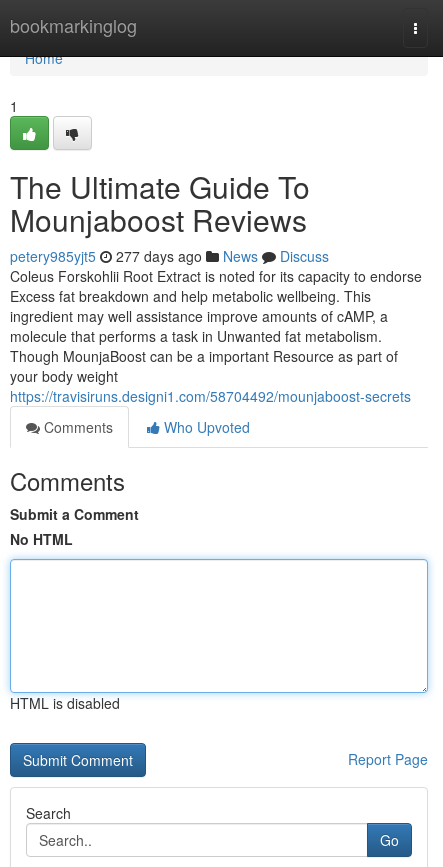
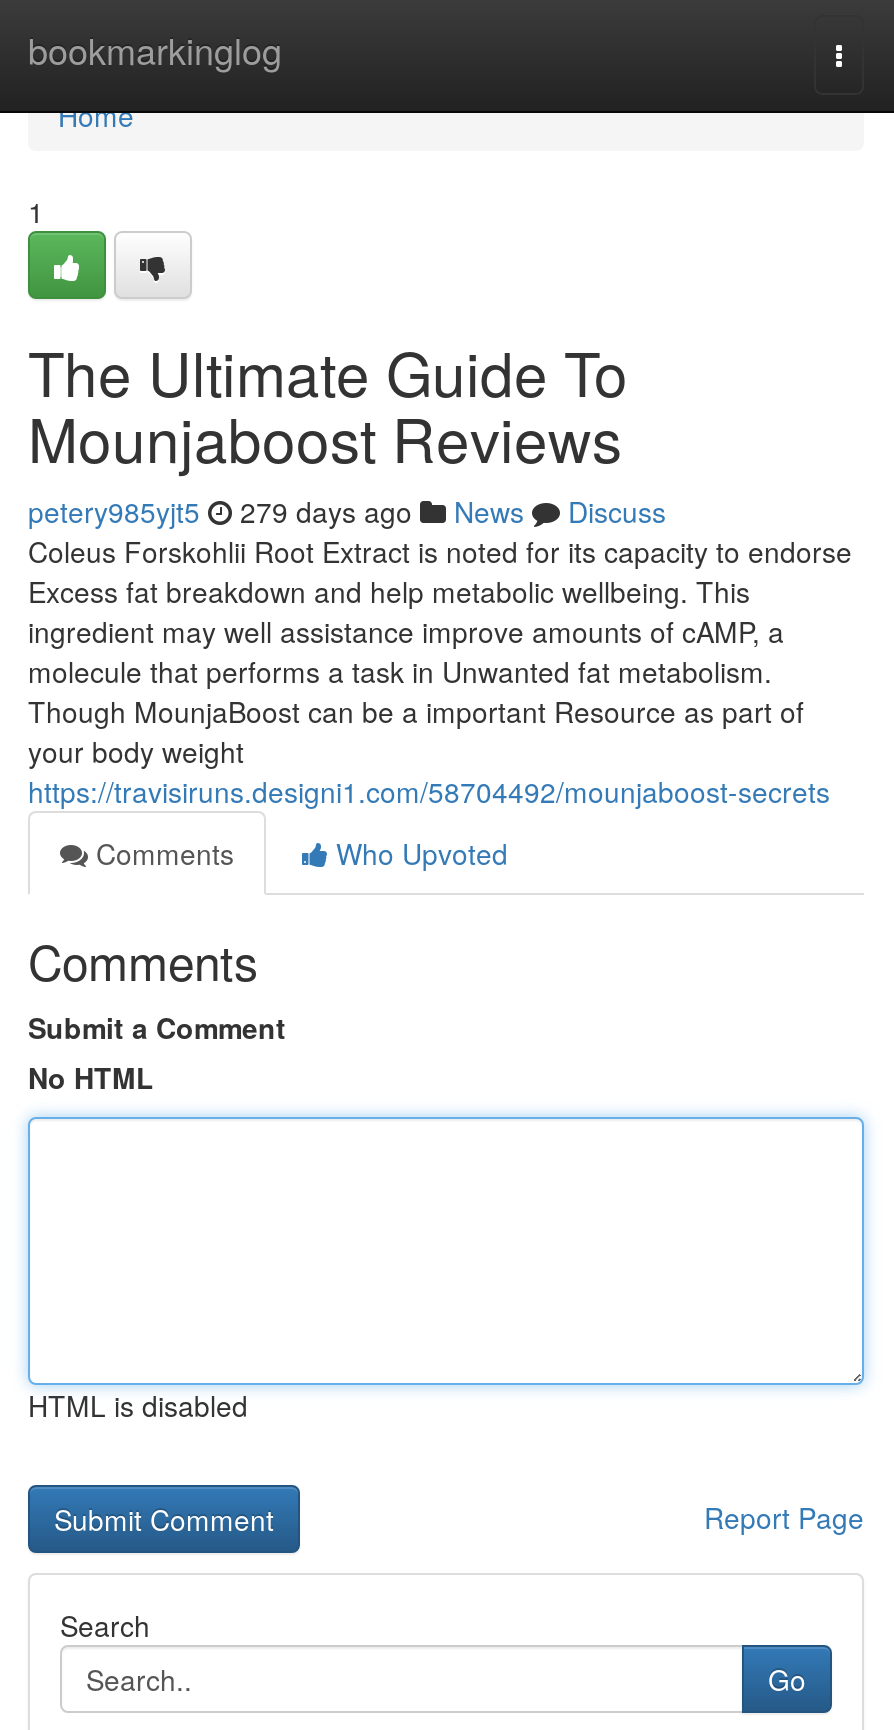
[10,246,329,266] petery985yjt5 277 days ago News Discuss -> [28,491,666,531] petery985yjt5 279 days ago News Discuss

